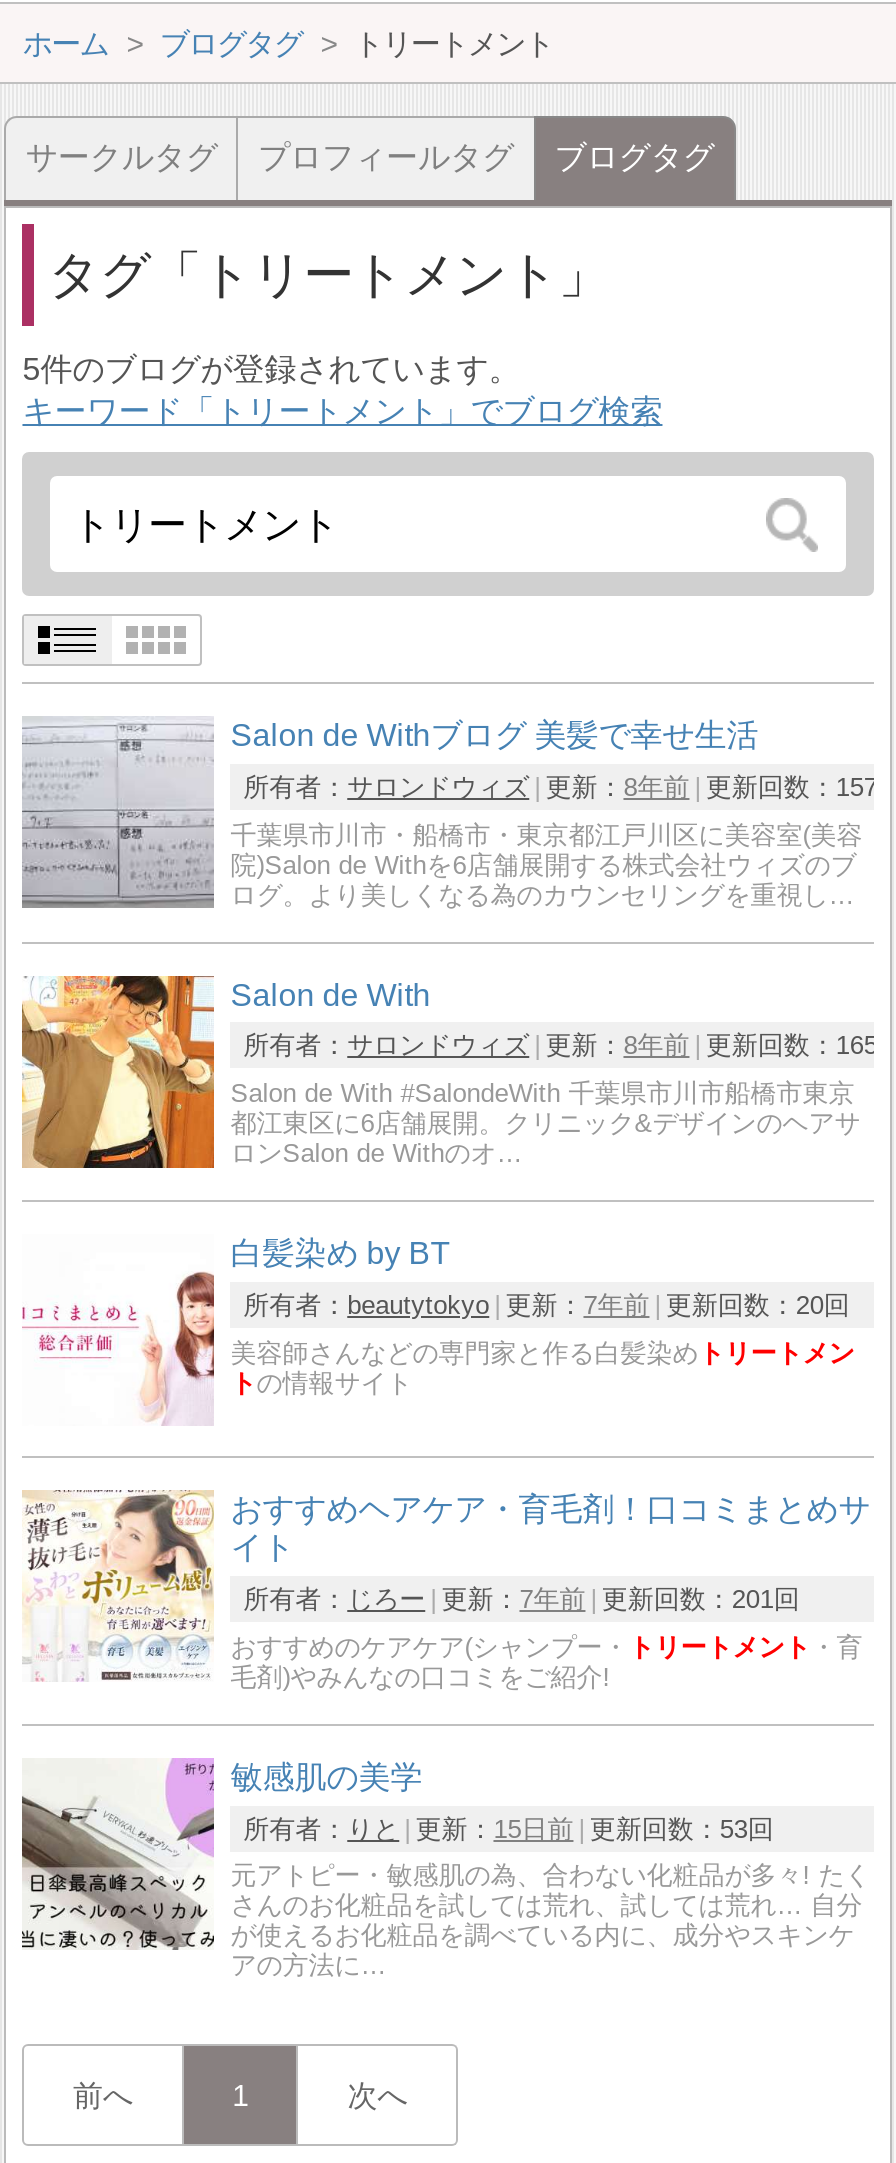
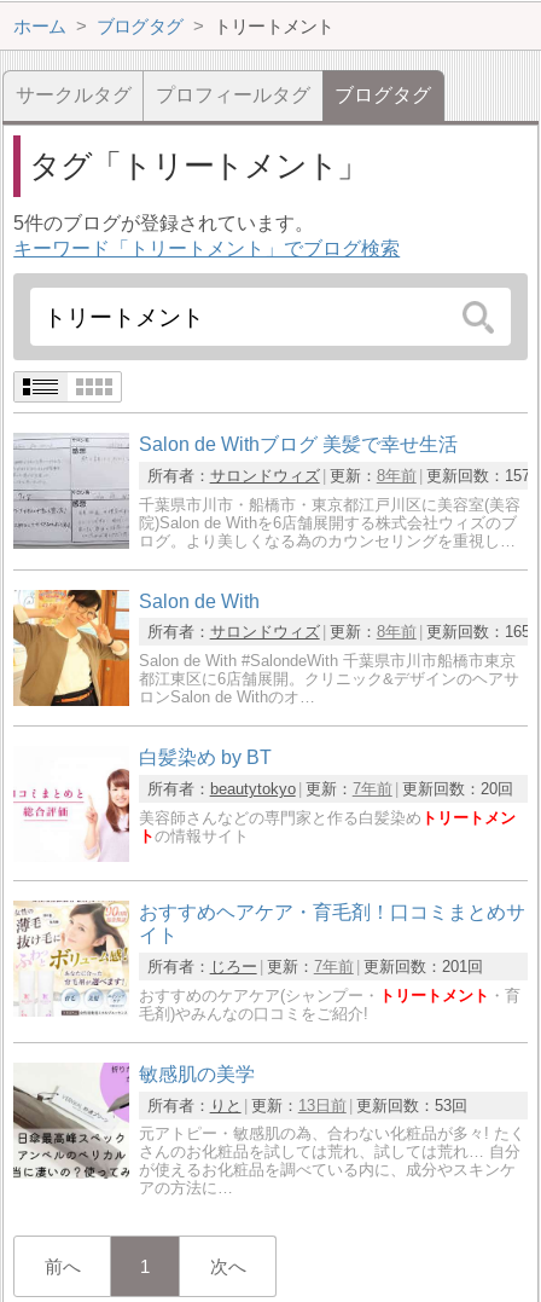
[243,1813,774,1843] 所有者：りと 更新：15日前 更新回数：53回 -> [147,1096,467,1114] 所有者：りと 更新：13日前 更新回数：53回

